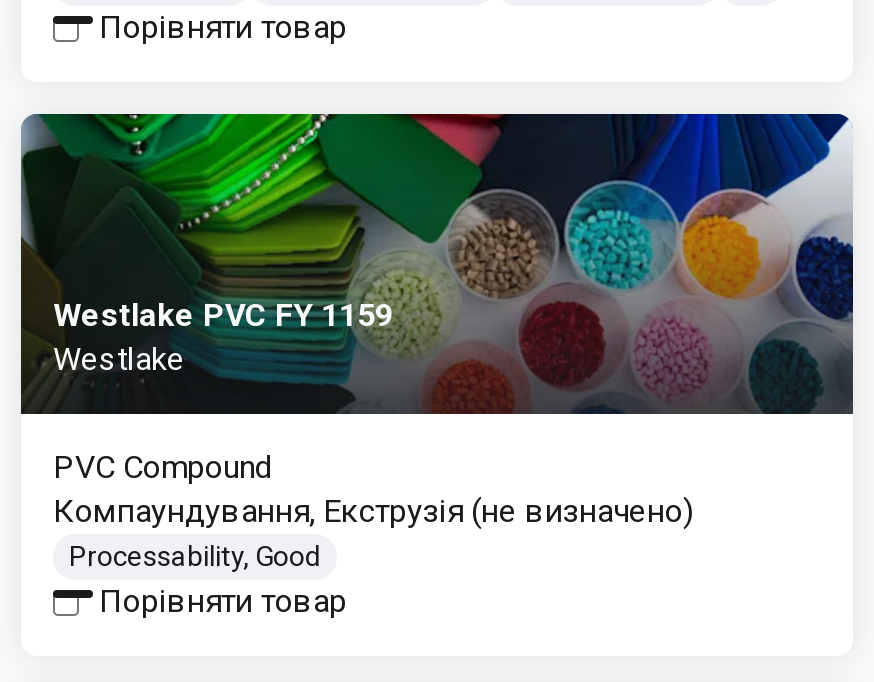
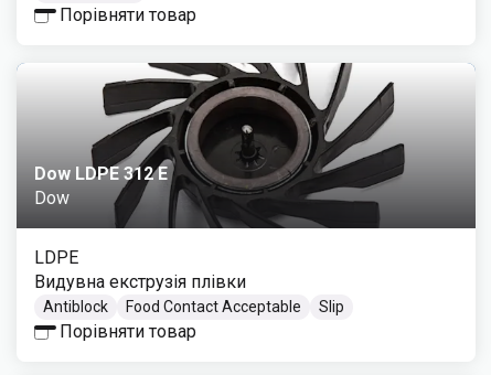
[19,112,853,412] [image] | Westlake PVC FY 1159 | Westlake -> [17,62,476,228] [image] | Dow LDPE 312 E | Dow
[53,448,693,572] PVC Compound | Компаундування, Екструзія (не визначено) | Processability, Good -> [34,247,344,315] LDPE | Видувна екструзія плівки | Antiblock | Food Contact Acceptable | Slip

